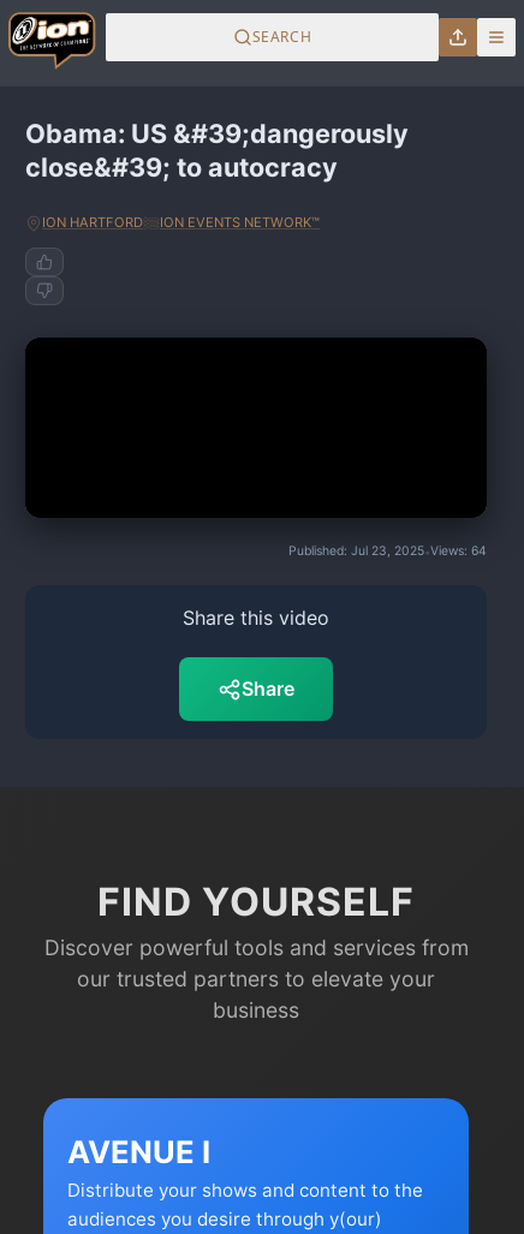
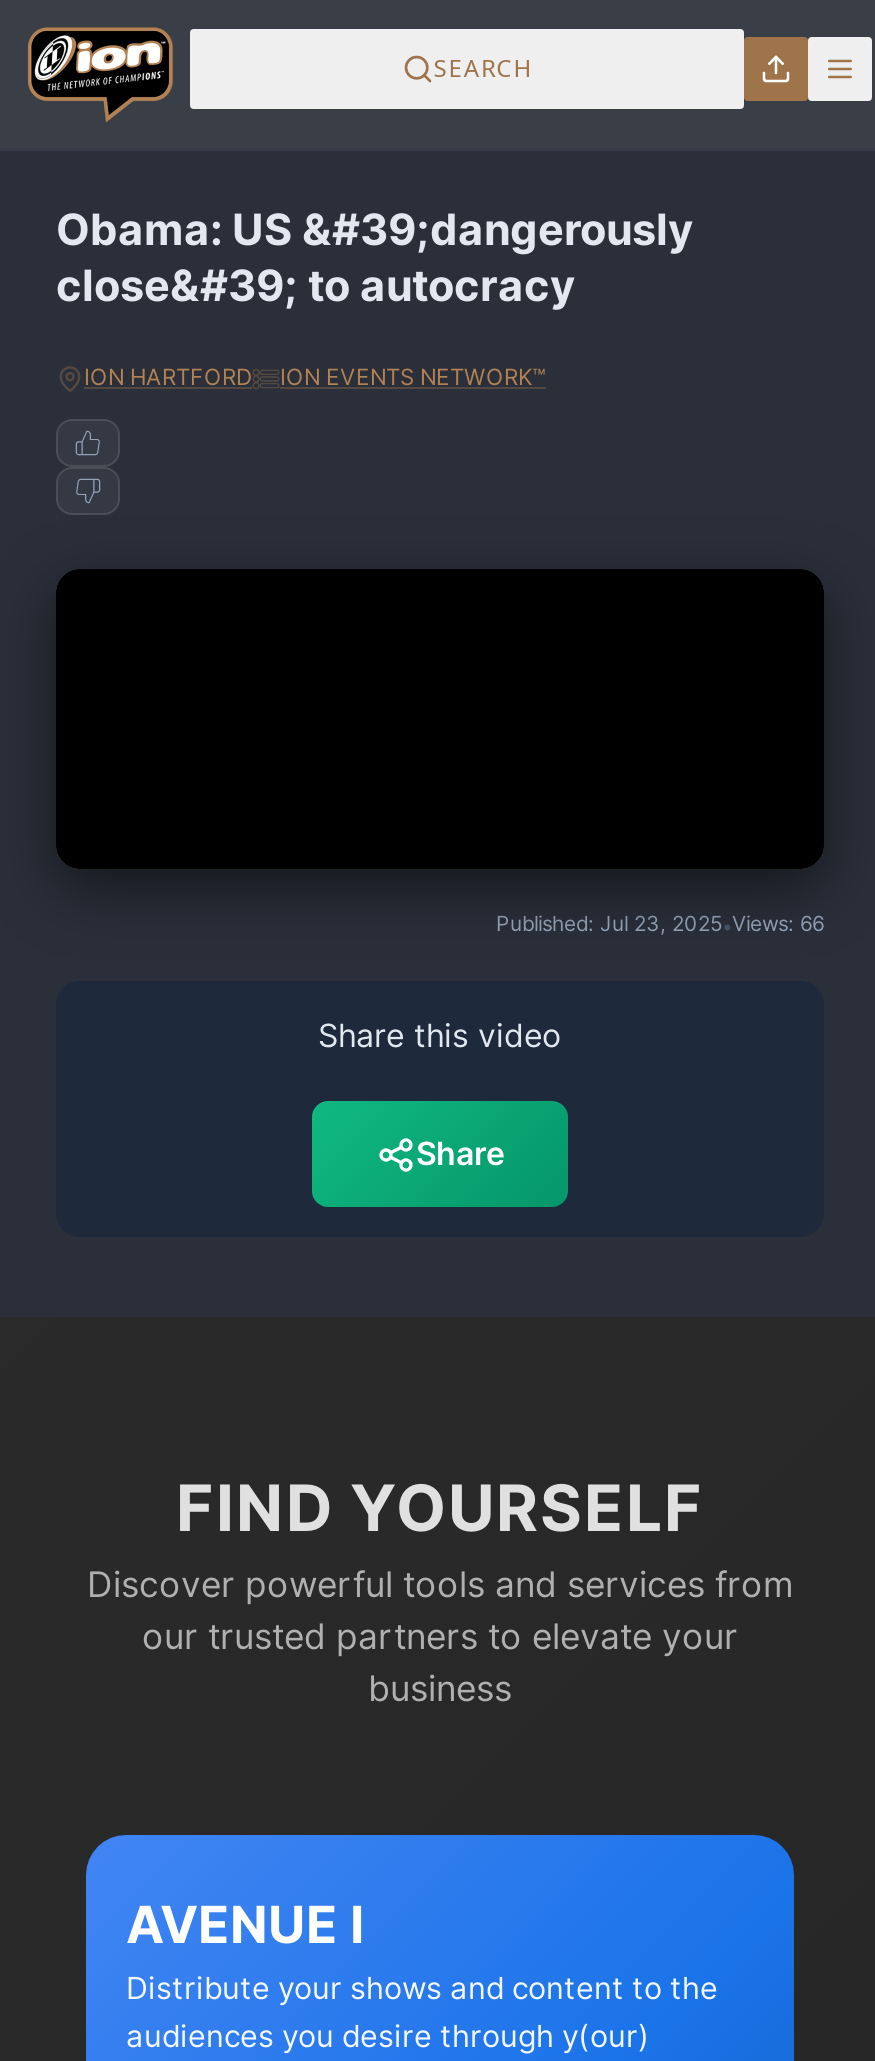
[288,543,487,559] Published: Jul 23, 2025 • Views: 64 -> [496,911,824,937] Published: Jul 23, 2025 • Views: 66

